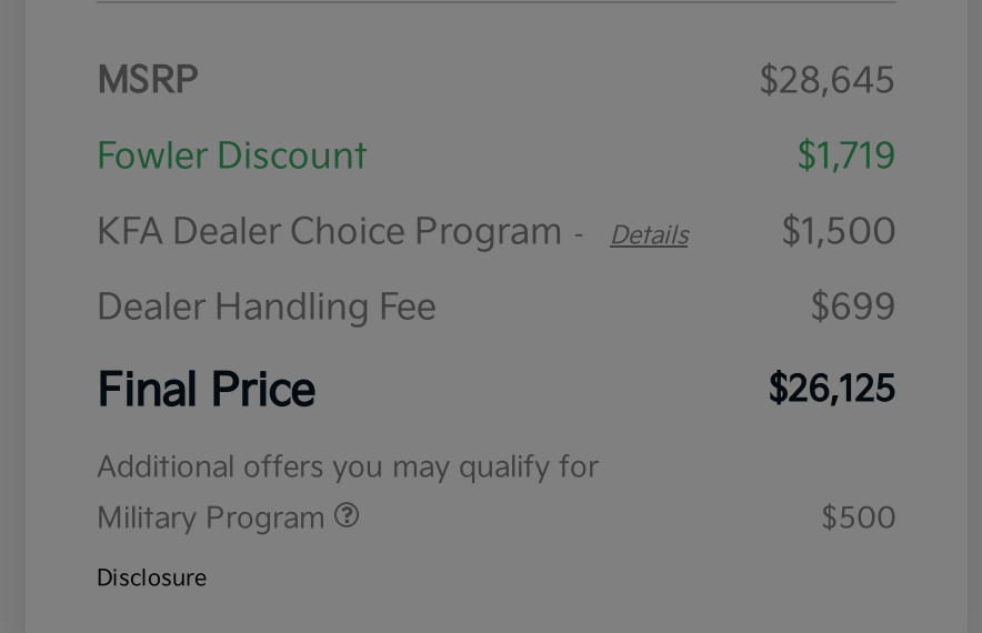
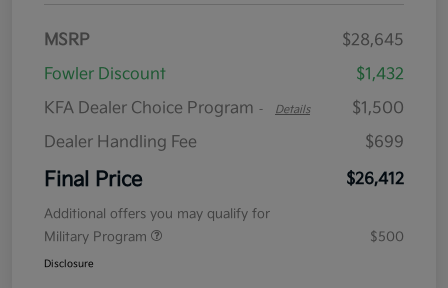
[796,136,896,178] $1,719 -> [356,65,404,84] $1,432
[768,369,896,412] $26,125 -> [346,170,404,189] $26,412

